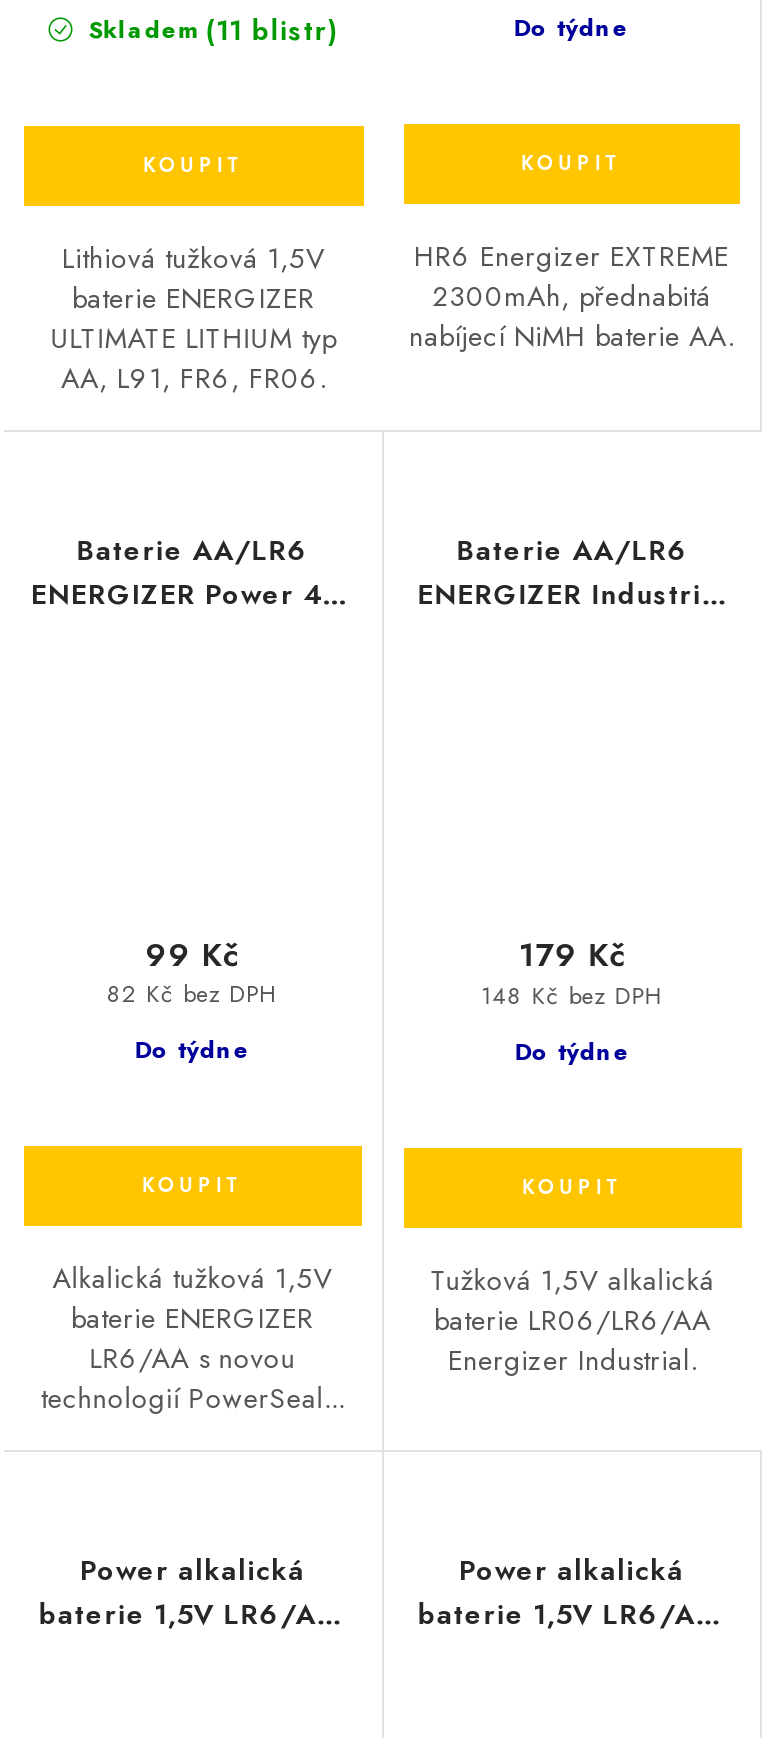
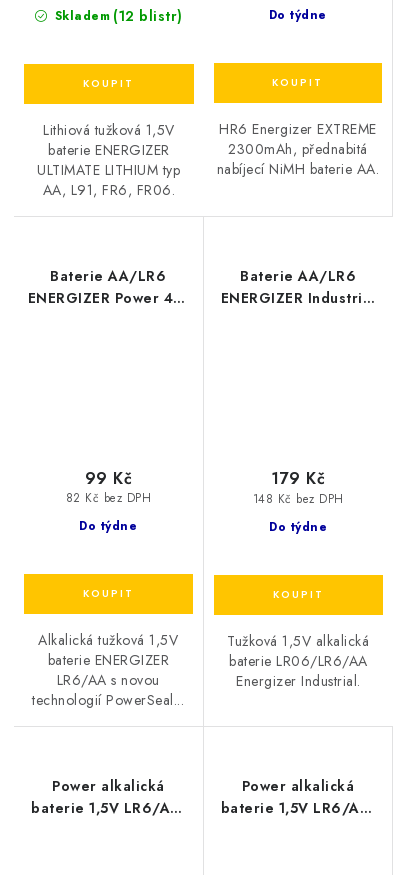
[80,10,338,50] Skladem (11 blistr) -> [50,6,183,26] Skladem (12 blistr)

